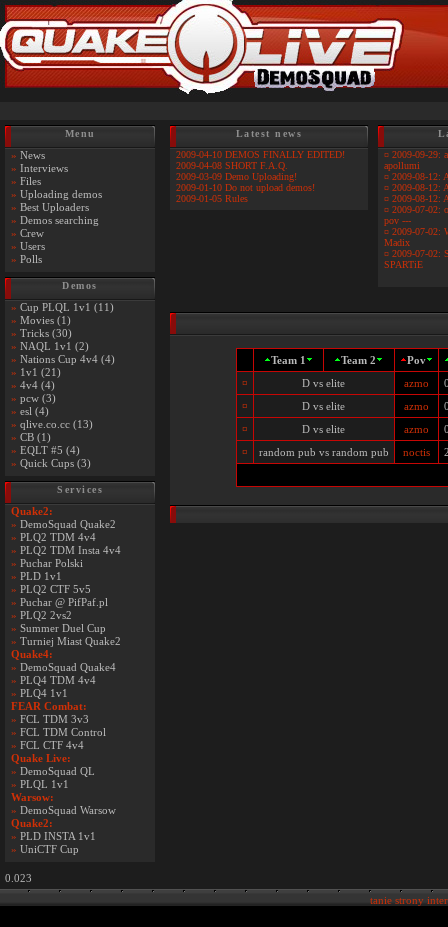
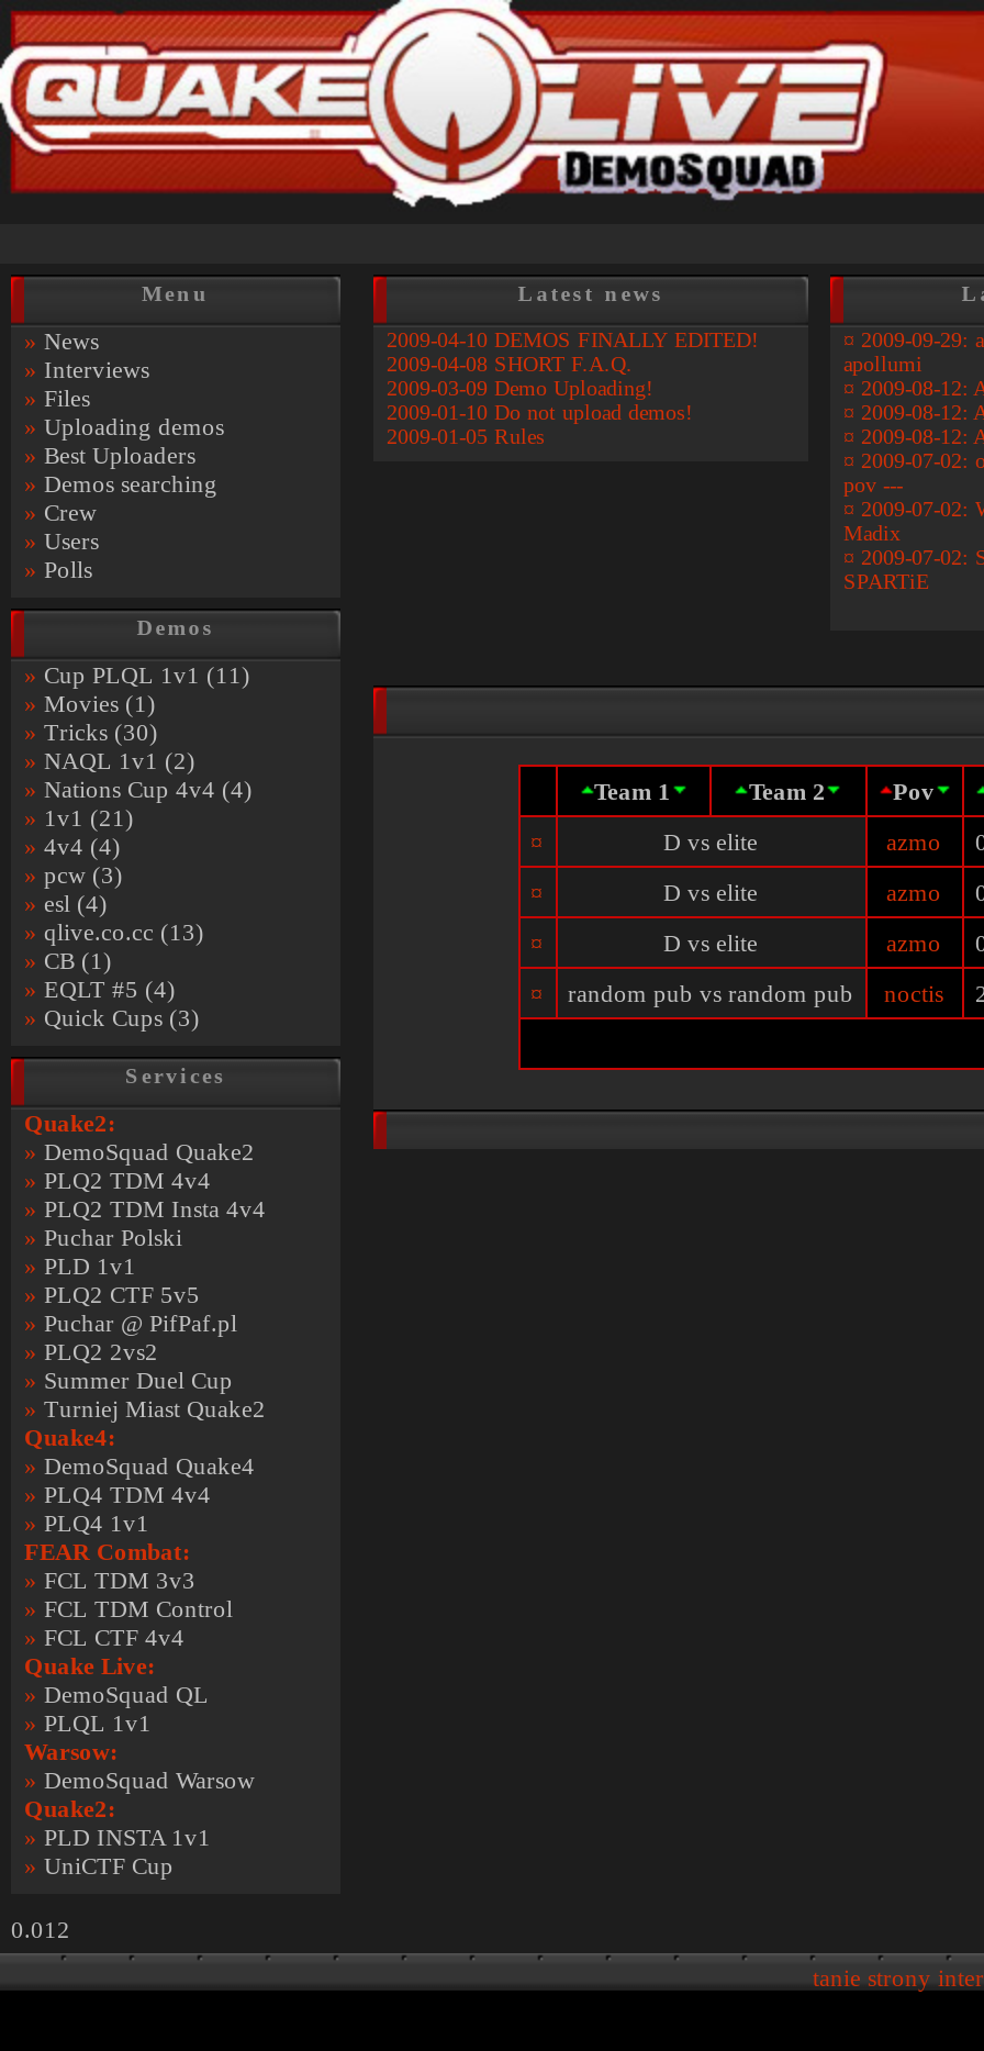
[5,872,32,884] 0.023 -> [11,1916,70,1942] 0.012

